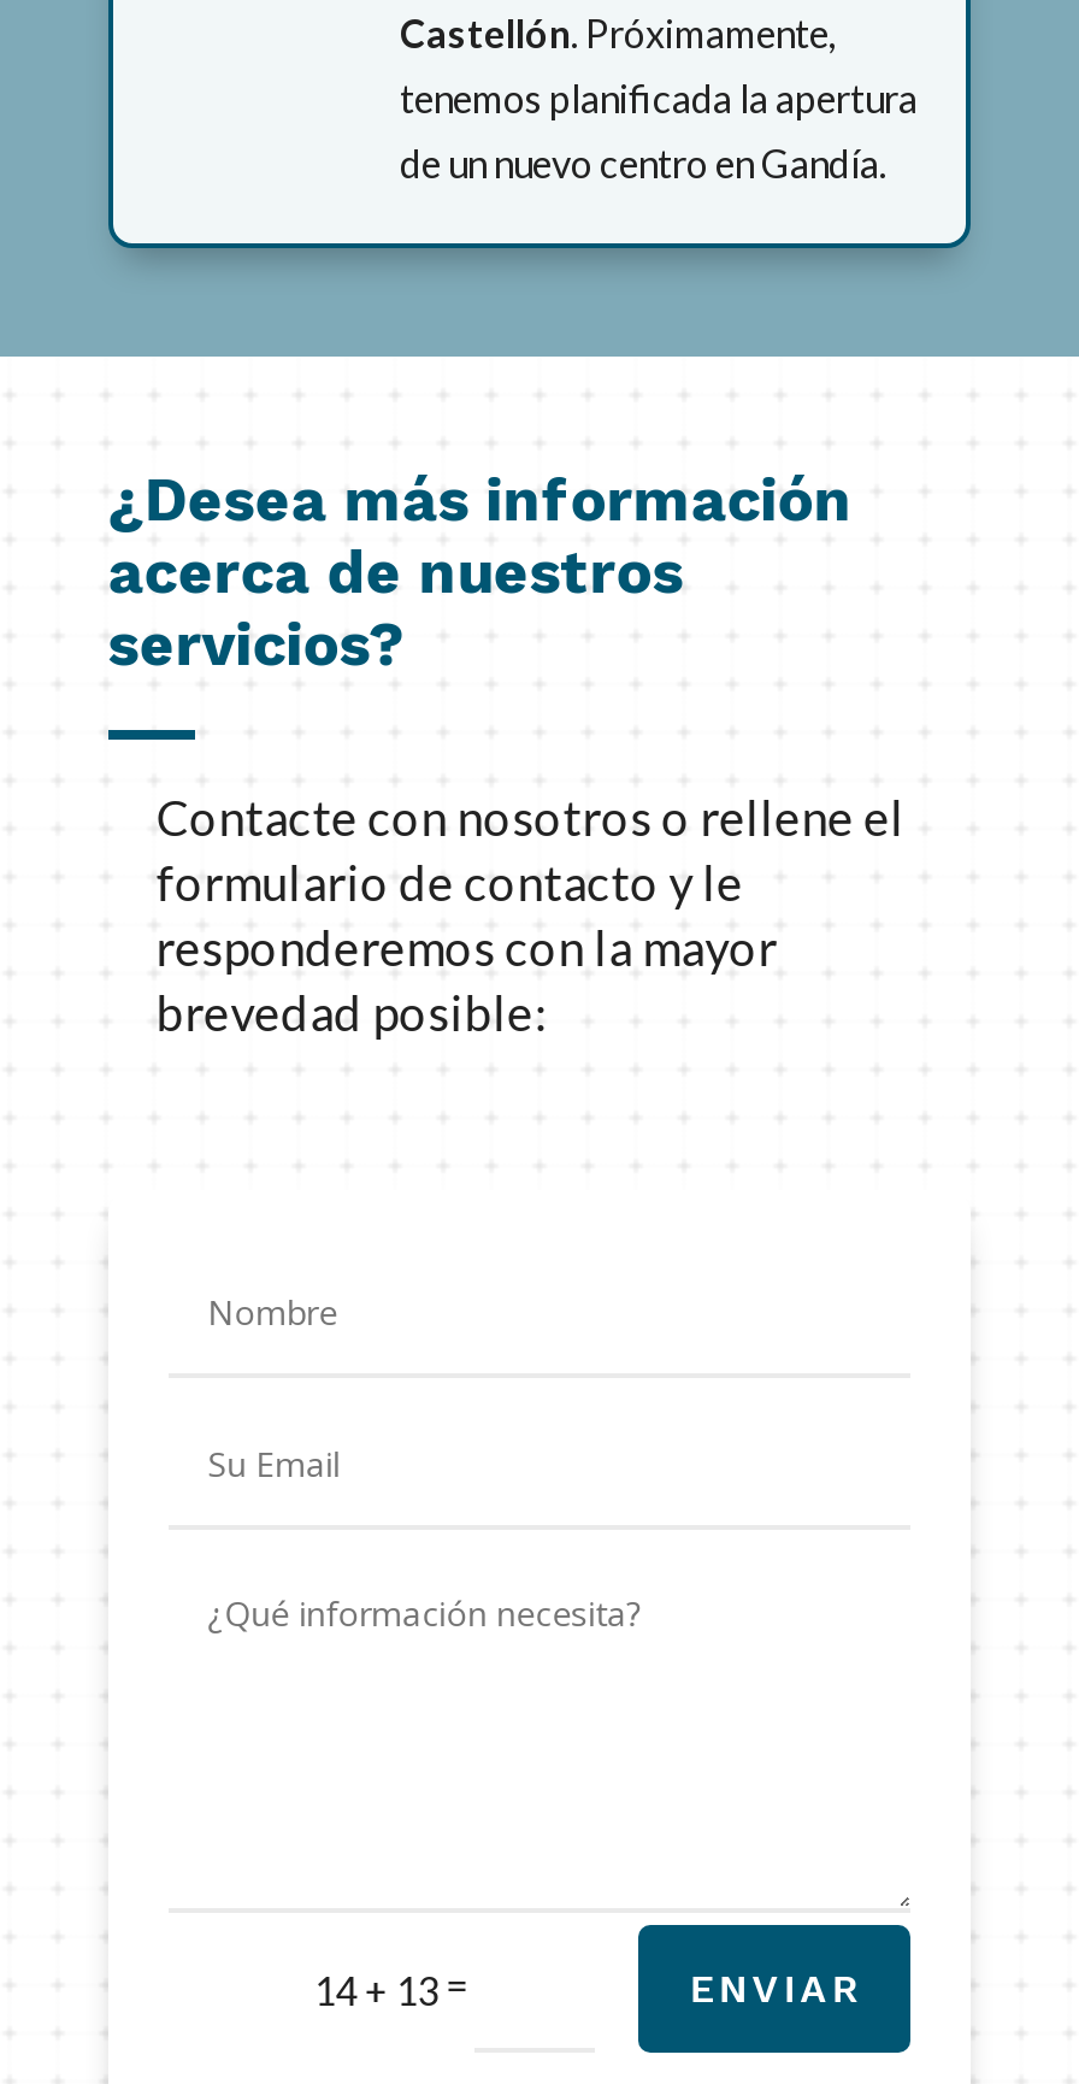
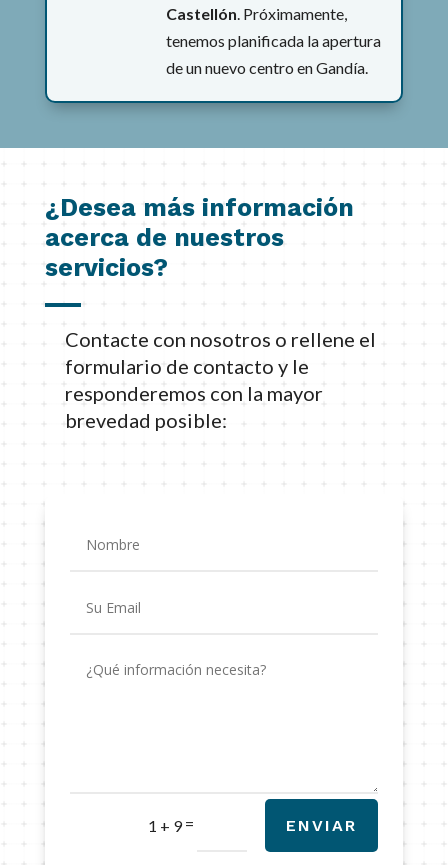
[314,1962,475,2013] 14 + 13 = -> [148,814,197,836] 1 + 9 =

